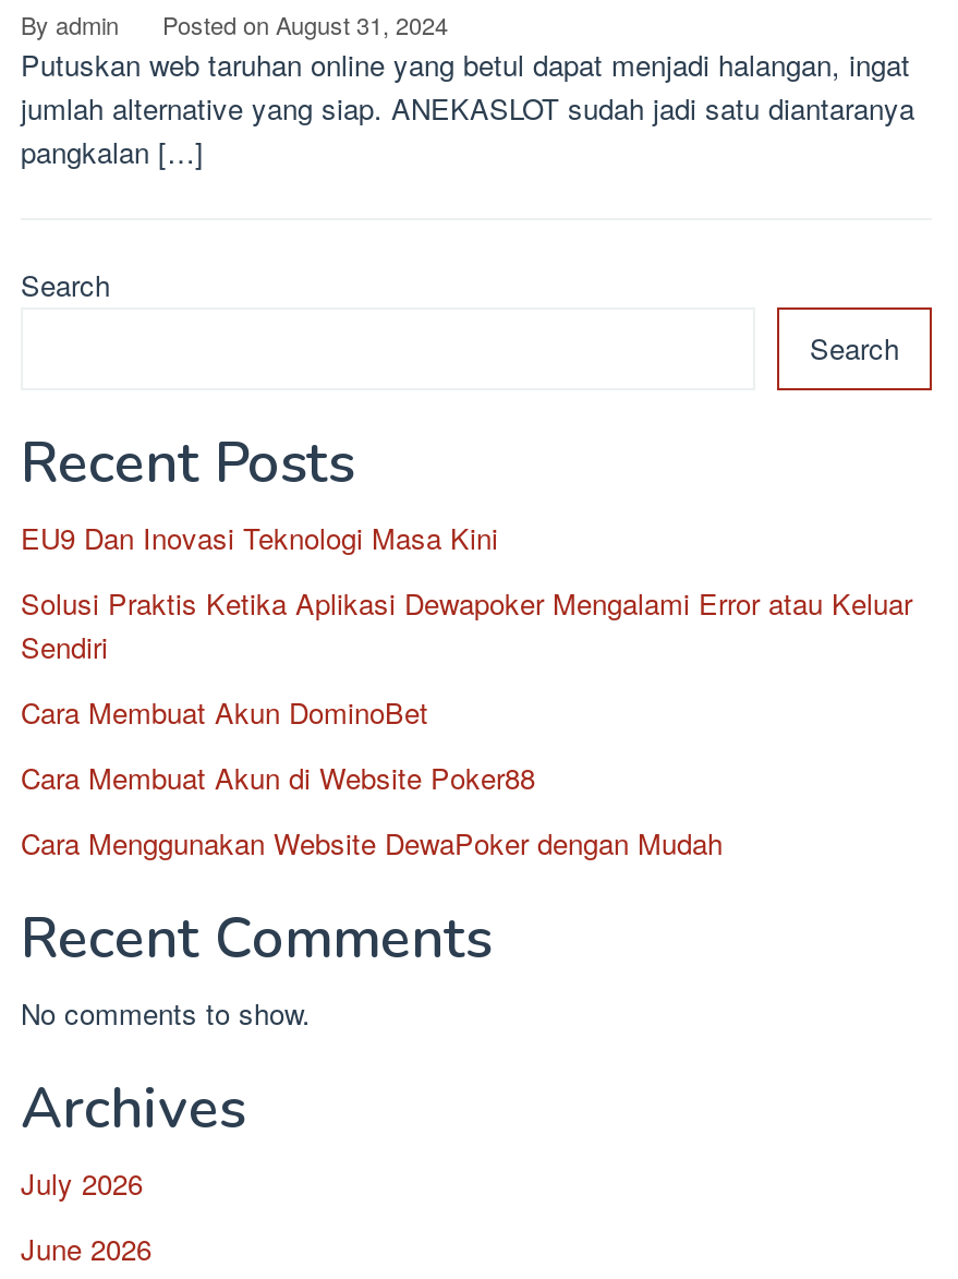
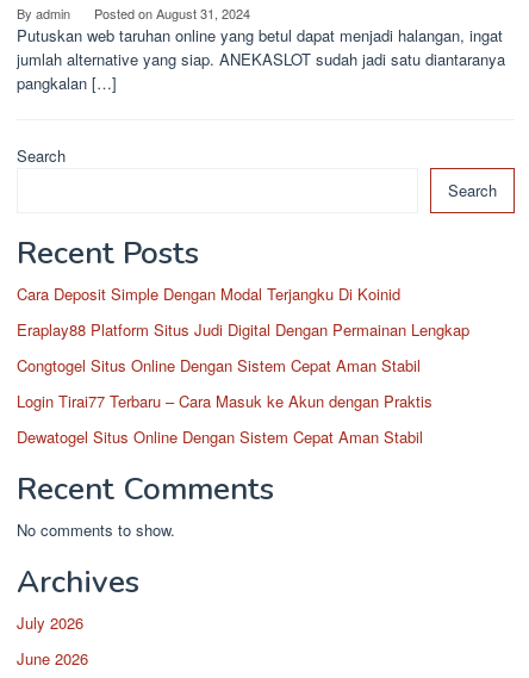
[21,517,498,558] EU9 Dan Inovasi Teknologi Masa Kini -> [17,282,400,305] Cara Deposit Simple Dengan Modal Terjangku Di Koinid
[21,582,912,667] Solusi Praktis Ketika Aplikasi Dewapoker Mengalami Error atau Keluar | Sendiri -> [17,318,469,341] Eraplay88 Platform Situs Judi Digital Dengan Permainan Lengkap
[21,691,428,733] Cara Membuat Akun DominoBet -> [17,354,421,377] Congtogel Situs Online Dengan Sistem Cepat Aman Stabil
[21,757,535,798] Cara Membuat Akun di Website Poker88 -> [17,390,432,412] Login Tirai77 Terbaru – Cara Masuk ke Akun dengan Praktis
[21,822,723,864] Cara Menggunakan Website DewaPoker dengan Mudah -> [17,425,423,448] Dewatogel Situs Online Dengan Sistem Cepat Aman Stabil

